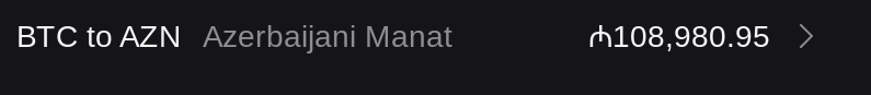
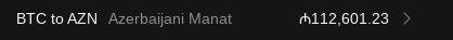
[588,18,770,53] ₼108,980.95 -> [299,10,389,27] ₼112,601.23

